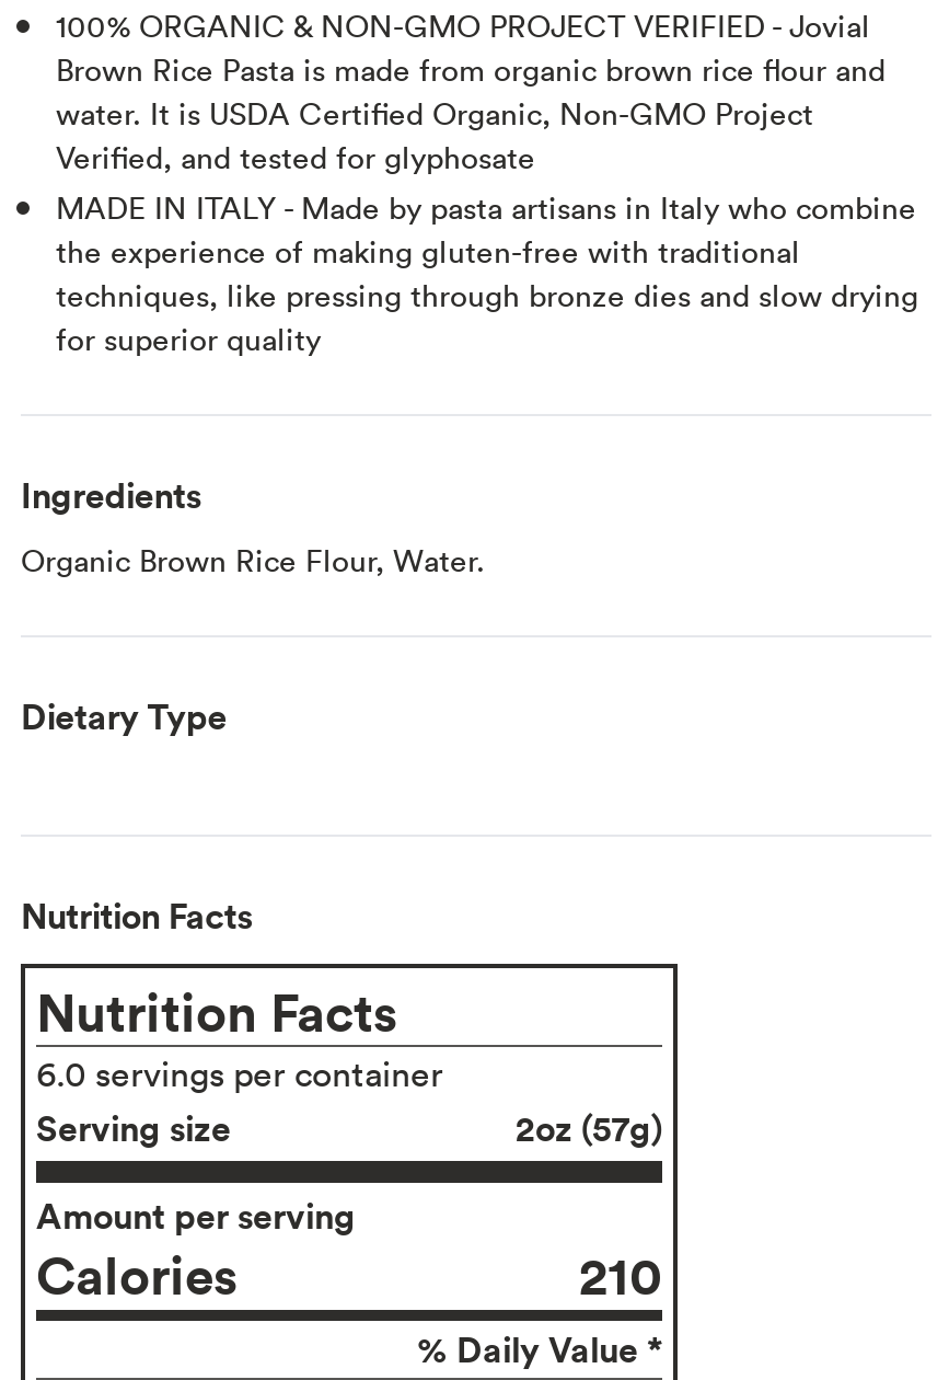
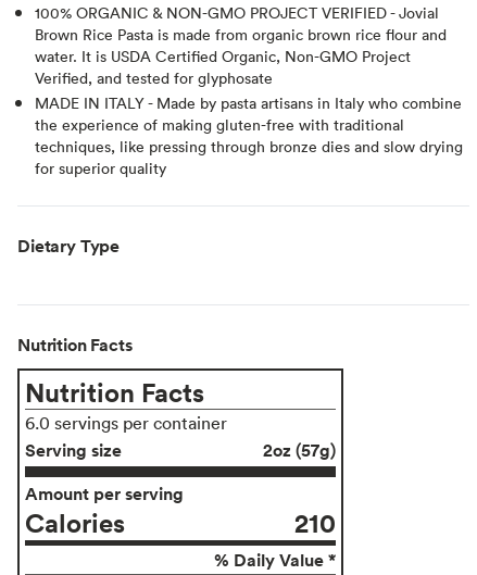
[21,471,485,580] Ingredients | Organic Brown Rice Flour, Water. -> none

